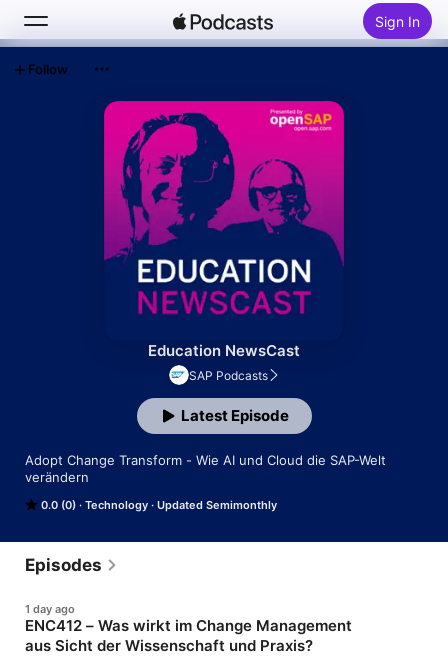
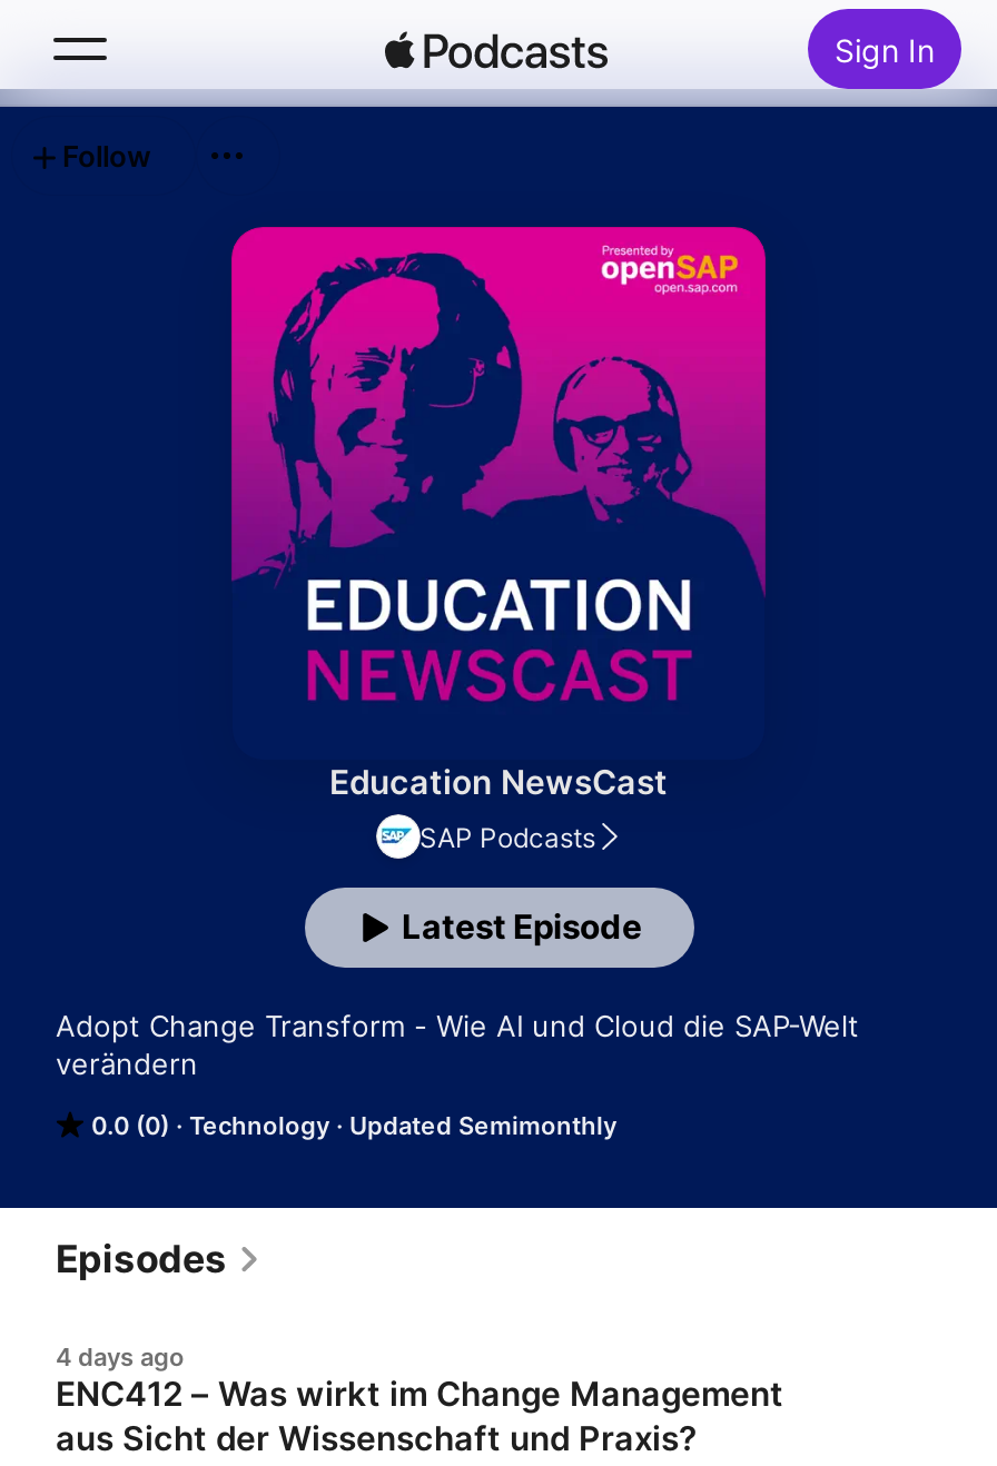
[25,602,75,616] 1 day ago -> [56,1341,185,1373] 4 days ago

